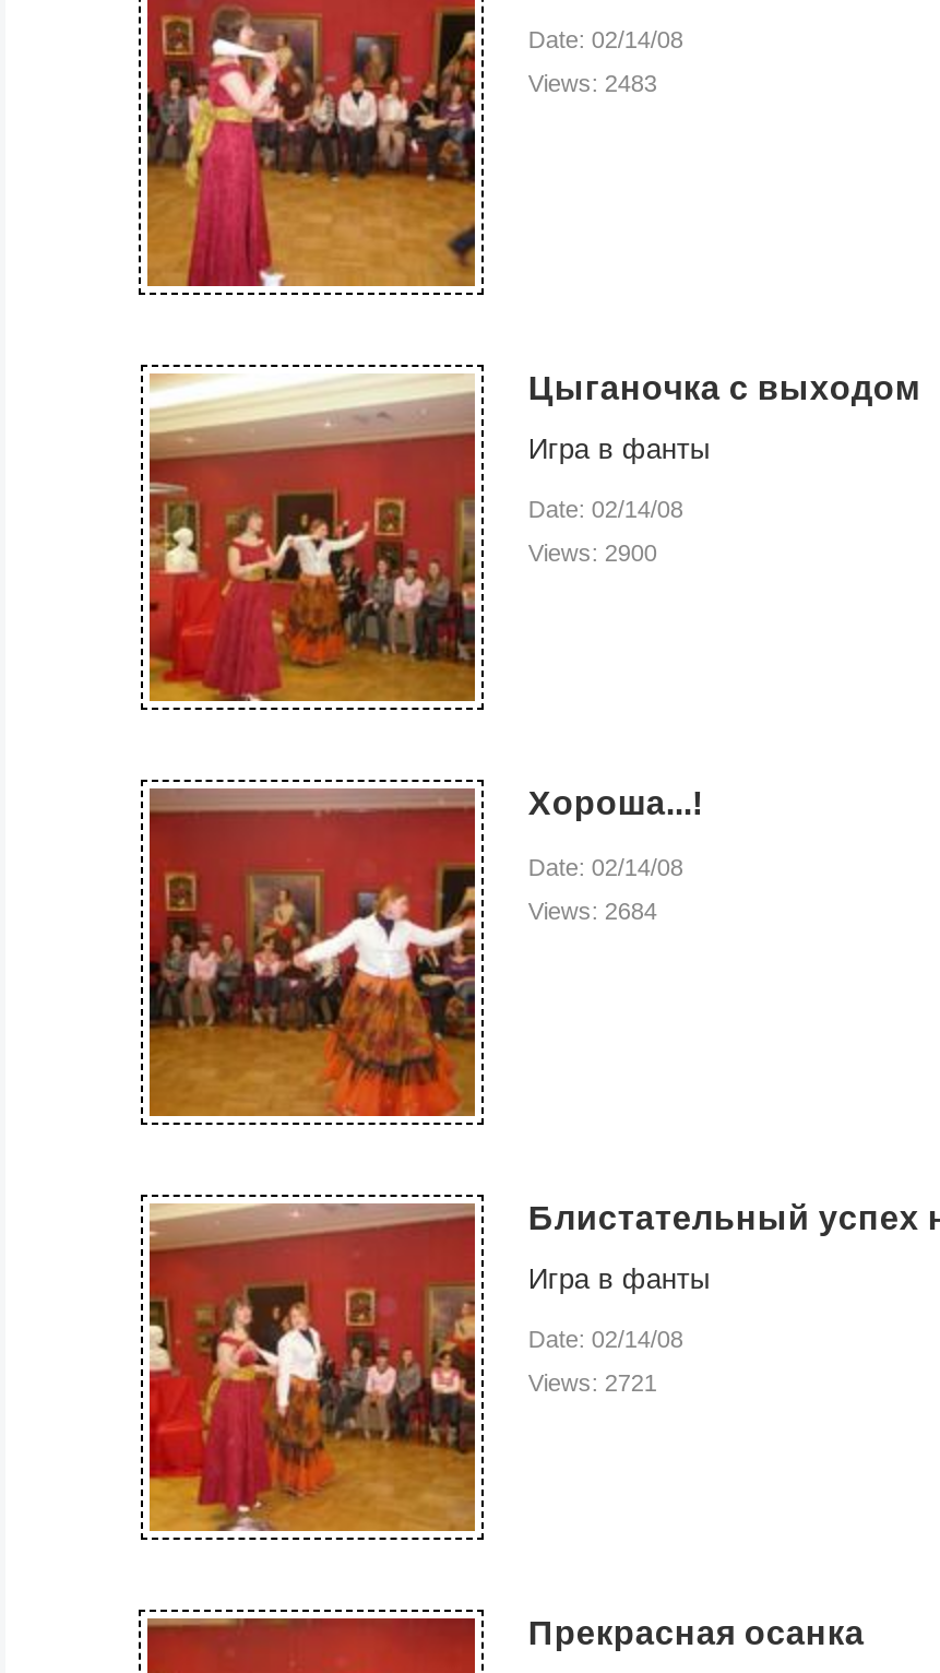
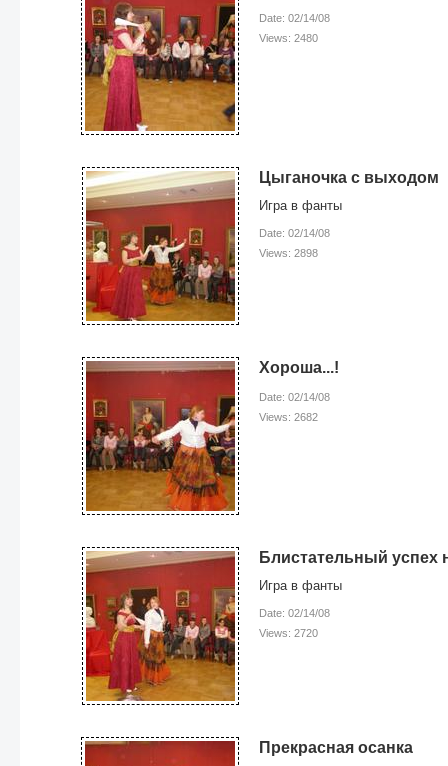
[528,70,657,96] Views: 2483 -> [259,32,318,44] Views: 2480
[528,539,657,565] Views: 2900 -> [259,247,318,259] Views: 2898
[528,897,657,924] Views: 2684 -> [259,411,318,423] Views: 2682
[528,1369,657,1395] Views: 2721 -> [259,627,318,639] Views: 2720

